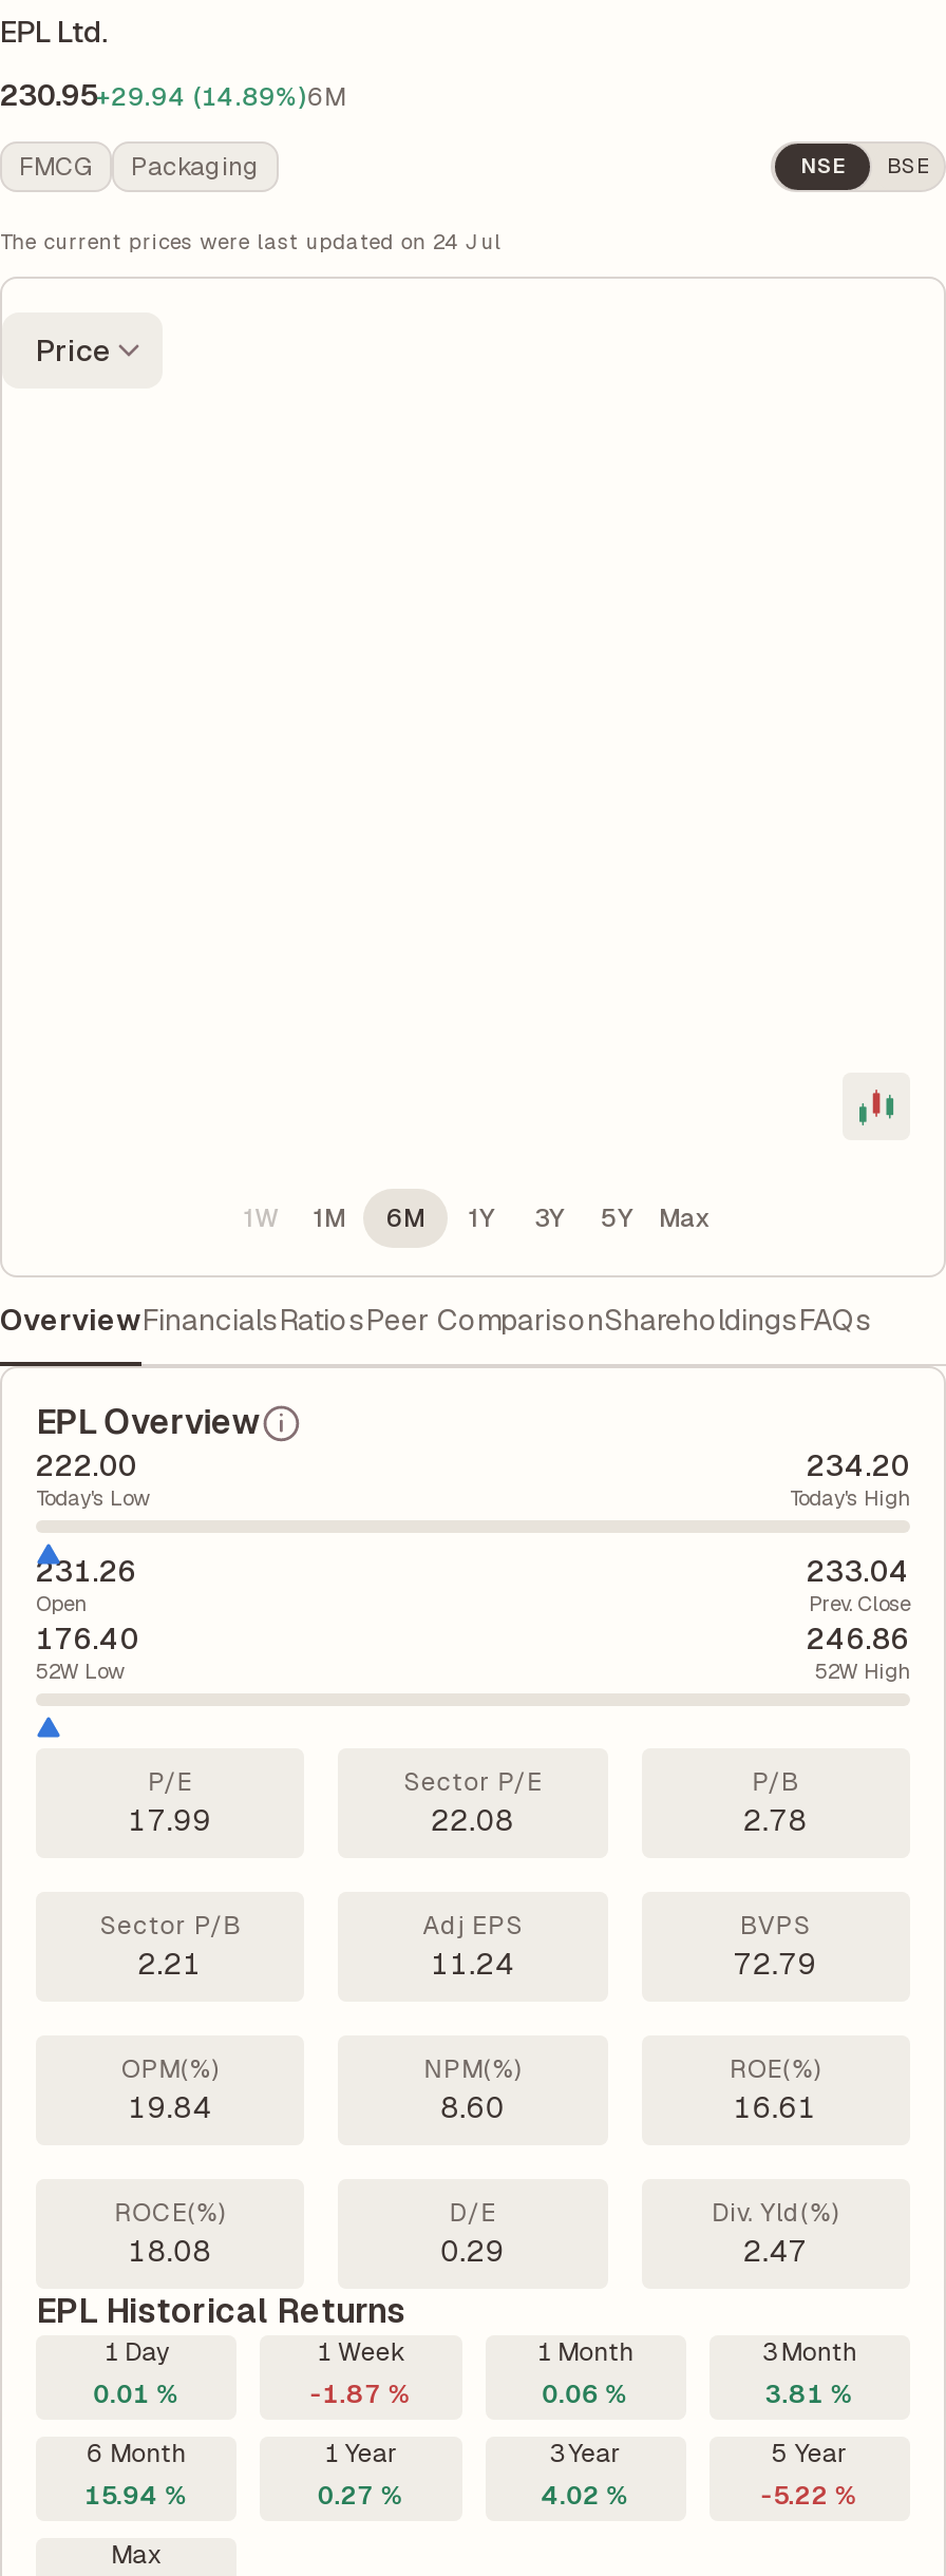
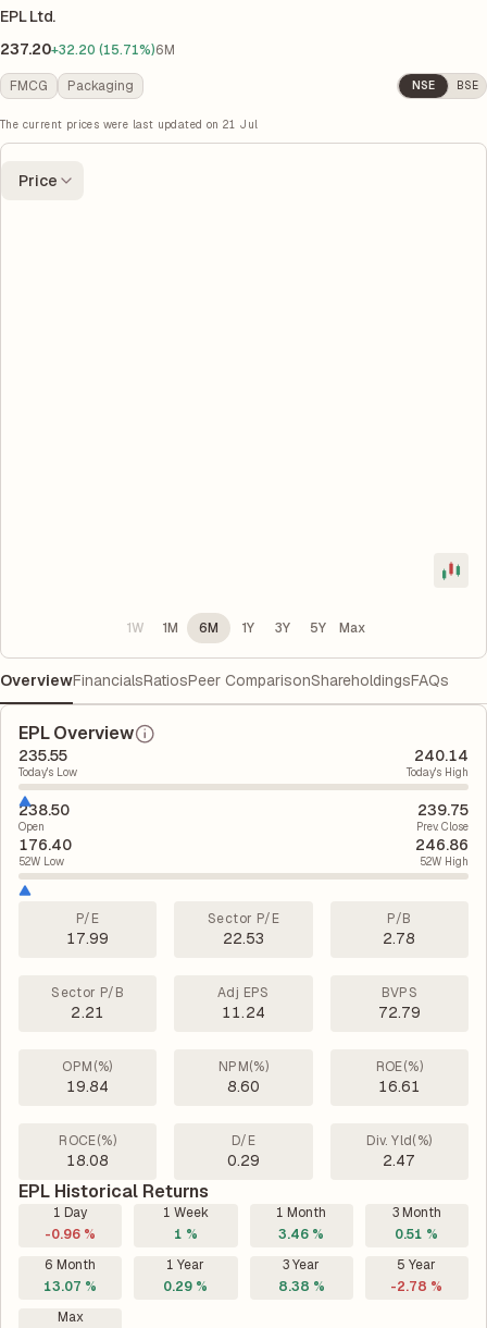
[0,76,345,114] 230.95+29.94 (14.89%)6M -> [0,39,175,59] 237.20+32.20 (15.71%)6M
[0,228,501,255] The current prices were last updated on 24 Jul -> [0,118,258,132] The current prices were last updated on 21 Jul
[36,1446,137,1484] 222.00 -> [18,746,67,765] 235.55
[807,1446,910,1484] 234.20 -> [414,746,469,765] 240.14
[36,1552,137,1590] 231.26 -> [18,800,70,820] 238.50
[807,1552,910,1590] 233.04 -> [417,800,469,820] 239.75
[431,1801,515,1839] 22.08 -> [223,929,264,948] 22.53
[93,2378,180,2411] 0.01 % -> [45,1226,96,1243] -0.96 %
[310,2378,412,2411] -1.87 % -> [174,1226,198,1243] 1 %
[542,2378,628,2411] 0.06 % -> [278,1226,324,1243] 3.46 %
[765,2378,854,2411] 3.81 % -> [395,1226,439,1243] 0.51 %
[85,2479,188,2513] 15.94 % -> [44,1278,97,1295] 13.07 %
[318,2479,404,2513] 0.27 % -> [163,1278,208,1295] 0.29 %
[541,2479,629,2513] 4.02 % -> [278,1278,325,1295] 8.38 %
[761,2479,858,2513] -5.22 % -> [391,1278,443,1295] -2.78 %

